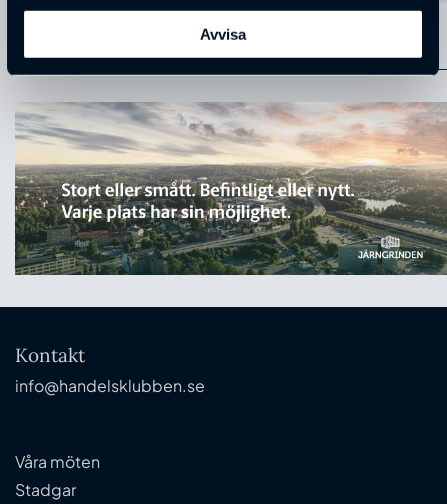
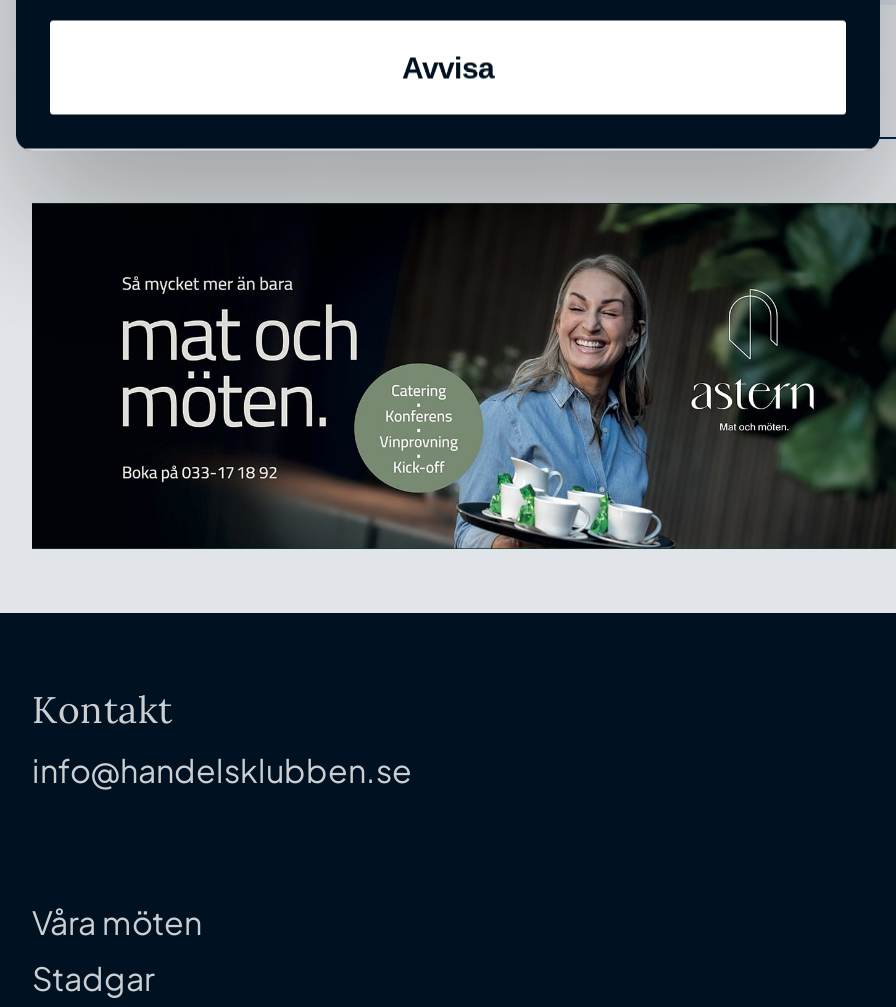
[14,102,444,275] [image] -> [30,201,890,549] [image]

